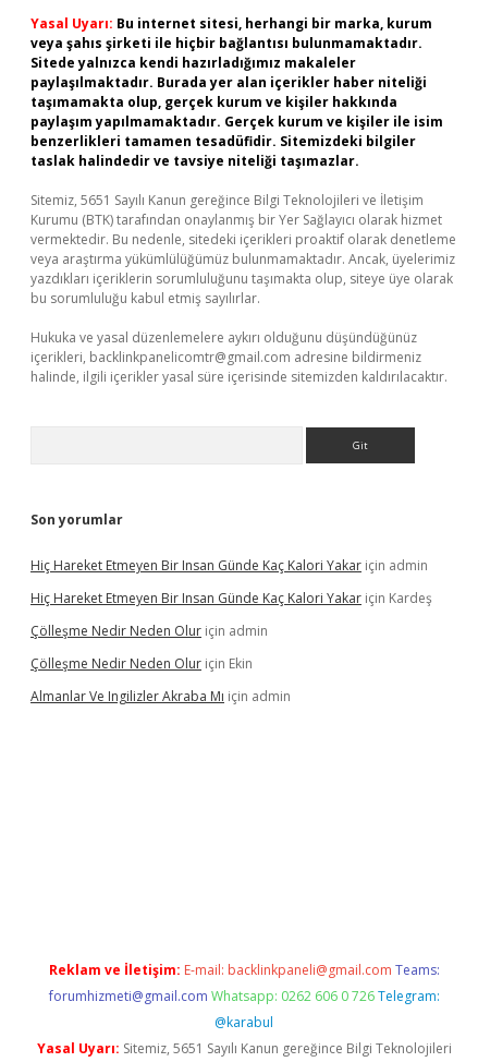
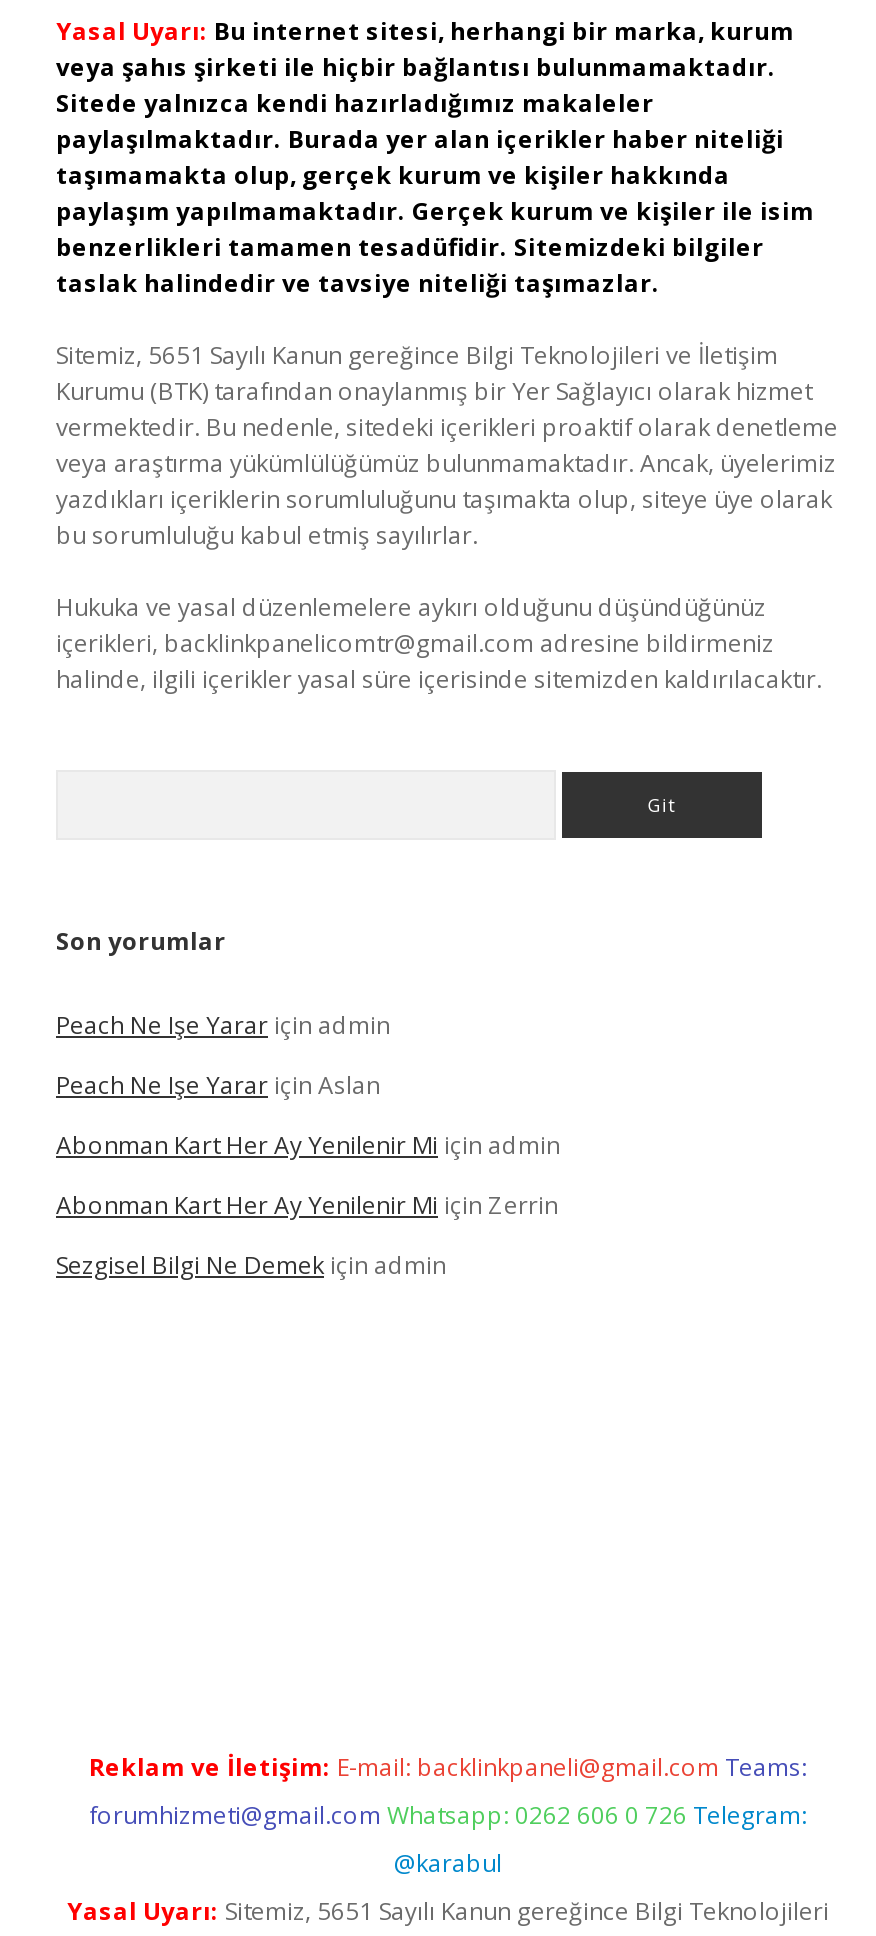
[30,556,428,575] Hiç Hareket Etmeyen Bir Insan Günde Kaç Kalori Yakar için admin -> [56,1008,390,1042] Peach Ne Işe Yarar için admin
[30,589,432,607] Hiç Hareket Etmeyen Bir Insan Günde Kaç Kalori Yakar için Kardeş -> [56,1068,380,1102] Peach Ne Işe Yarar için Aslan
[30,621,268,640] Çölleşme Nedir Neden Olur için admin -> [56,1128,560,1162] Abonman Kart Her Ay Yenilenir Mi için admin
[30,654,253,673] Çölleşme Nedir Neden Olur için Ekin -> [56,1188,558,1222] Abonman Kart Her Ay Yenilenir Mi için Zerrin
[30,687,291,705] Almanlar Ve Ingilizler Akraba Mı için admin -> [56,1248,446,1282] Sezgisel Bilgi Ne Demek için admin

